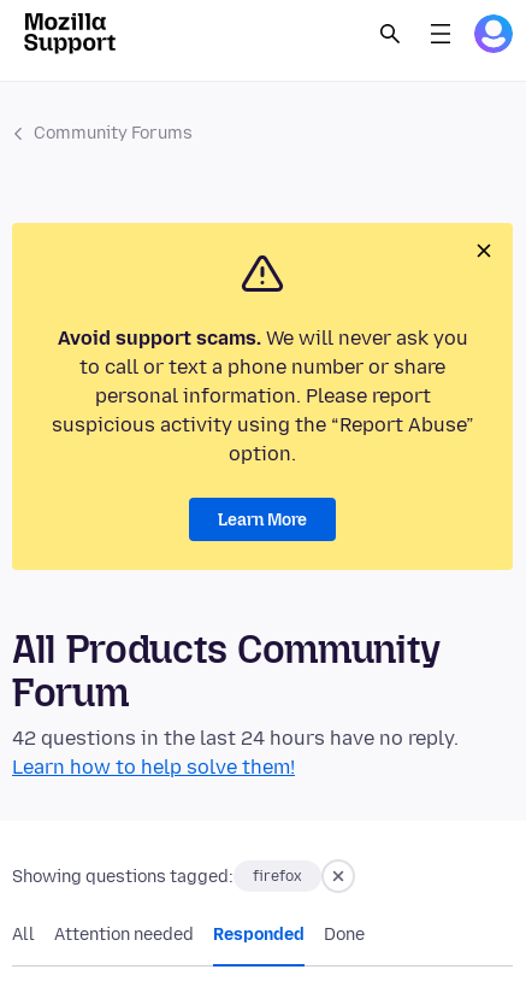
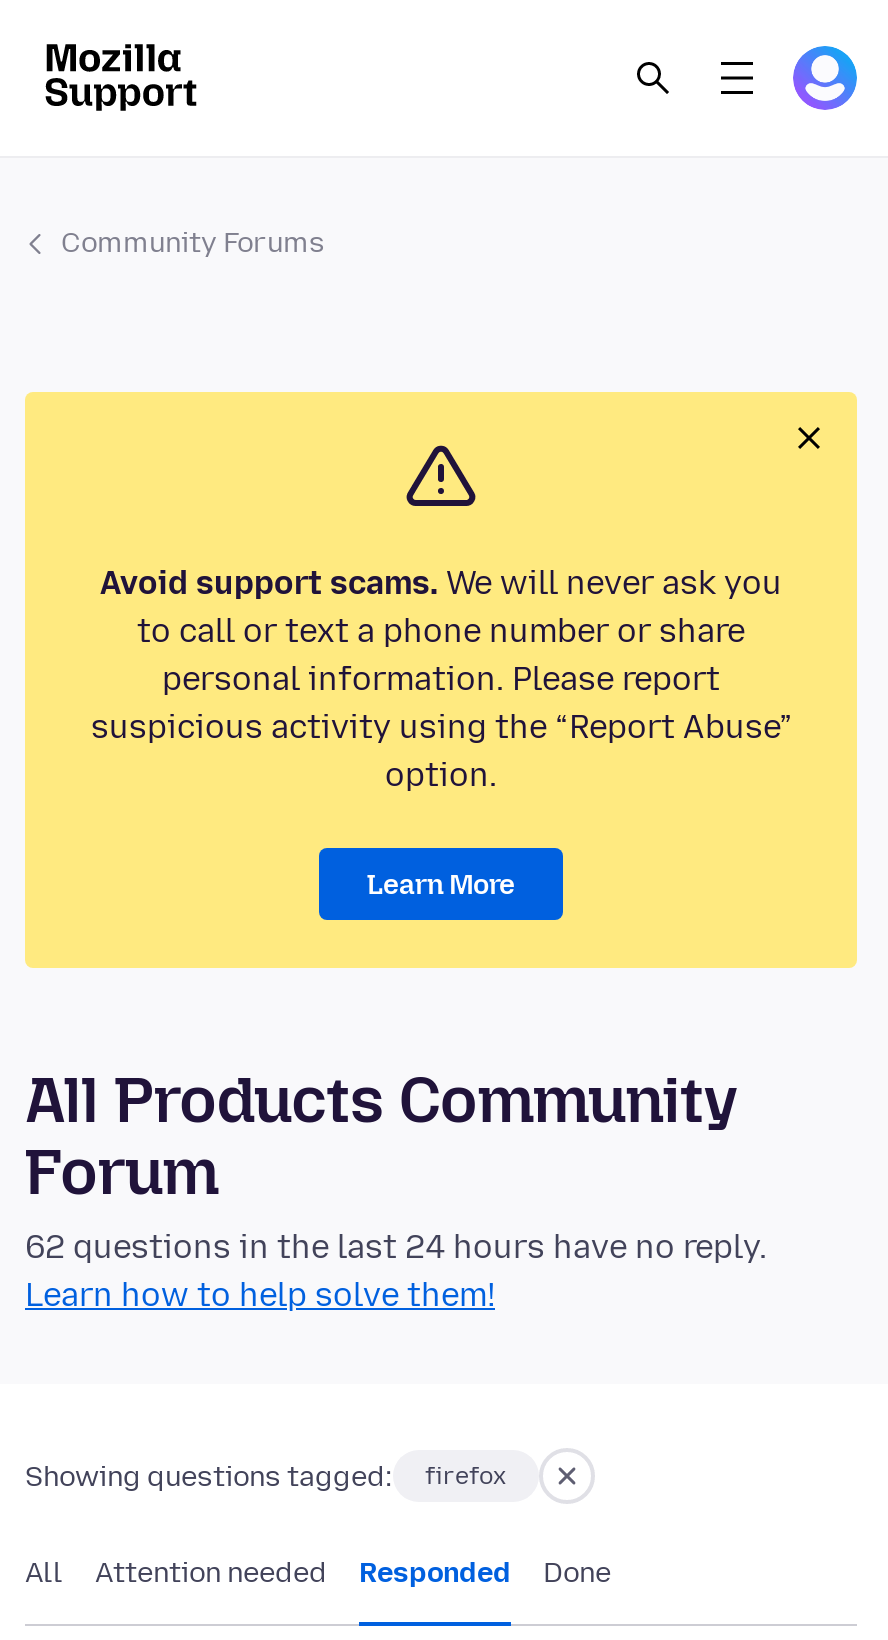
[12,727,459,750] 42 questions in the last 24 hours have no reply. -> [25,1229,767,1267] 62 questions in the last 24 hours have no reply.

